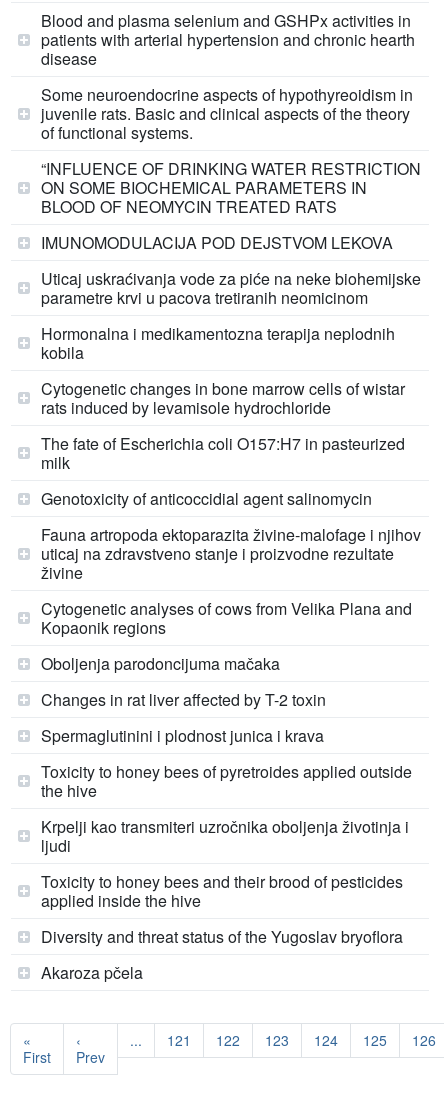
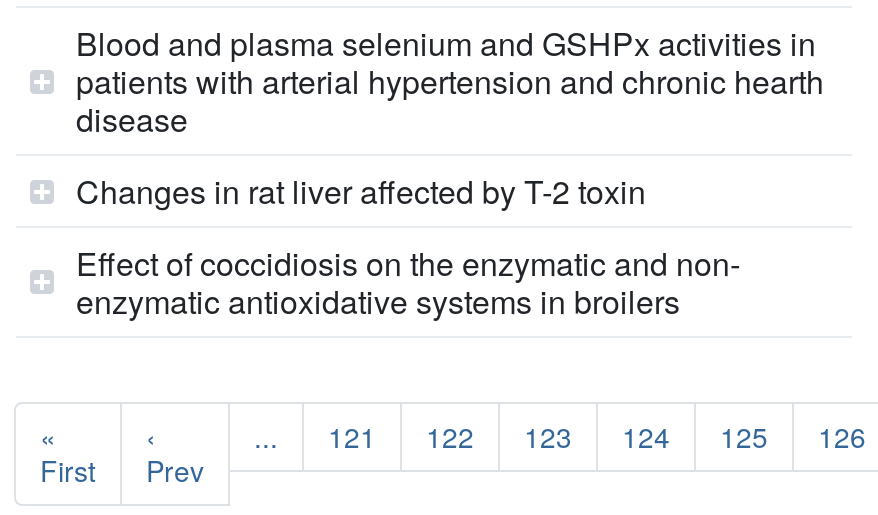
[41,83,421,675] Some neuroendocrine aspects of hypothyreoidism in | juvenile rats. Basic and clinical aspects of the theory | of functional systems. | “INFLUENCE OF DRINKING WATER RESTRICTION | ON SOME BIOCHEMICAL PARAMETERS IN | BLOOD OF NEOMYCIN TREATED RATS | IMUNOMODULACIJA POD DEJSTVOM LEKOVA | Uticaj uskraćivanja vode za piće na neke biohemijske | parametre krvi u pacova tretiranih neomicinom | Hormonalna i medikamentozna terapija neplodnih | kobila | Cytogenetic changes in bone marrow cells of wistar | rats induced by levamisole hydrochloride | The fate of Escherichia coli O157:H7 in pasteurized | milk | Genotoxicity of anticoccidial agent salinomycin | Fauna artropoda ektoparazita živine-malofage i njihov | uticaj na zdravstveno stanje i proizvodne rezultate | živine | Cytogenetic analyses of cows from Velika Plana and | Kopaonik regions | Oboljenja parodoncijuma mačaka -> none
[41,724,412,984] Spermaglutinini i plodnost junica i krava | Toxicity to honey bees of pyretroides applied outside | the hive | Krpelji kao transmiteri uzročnika oboljenja životinja i | ljudi | Toxicity to honey bees and their brood of pesticides | applied inside the hive | Diversity and threat status of the Yugoslav bryoflora | Akaroza pčela -> [76,240,740,324] Effect of coccidiosis on the enzymatic and non- | enzymatic antioxidative systems in broilers

